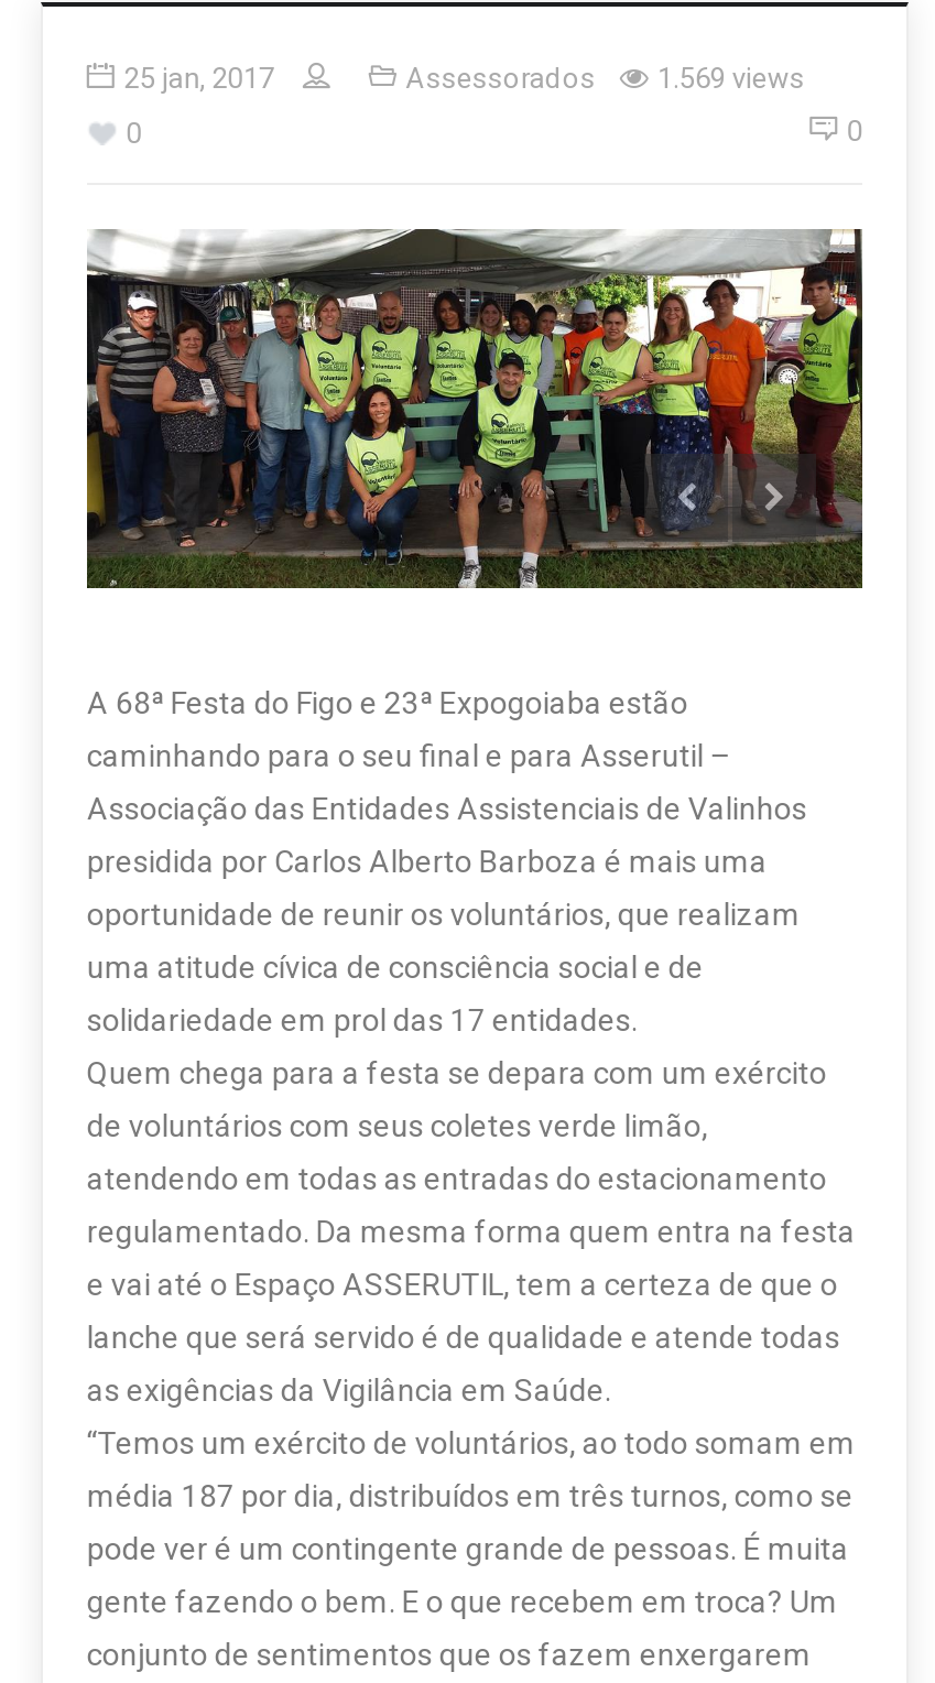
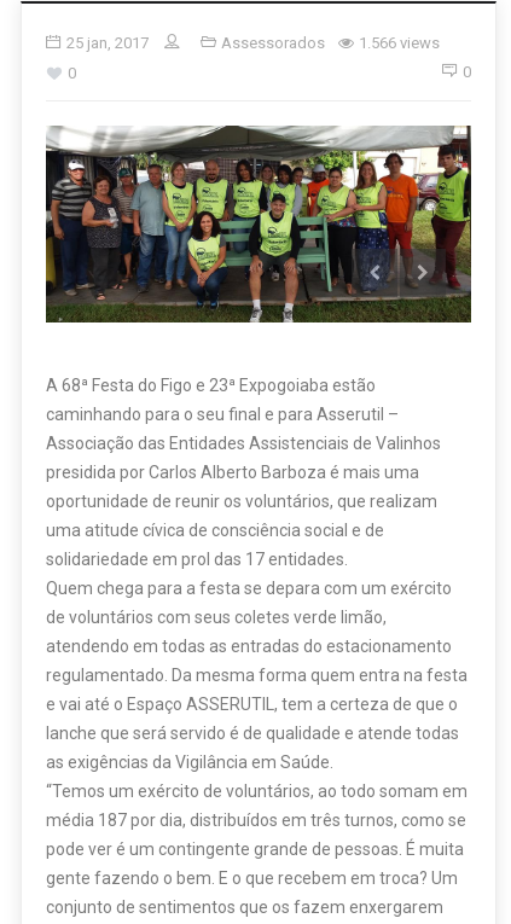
[406,62,805,95] Assessorados 1.569 views -> [221,34,440,52] Assessorados 1.566 views

